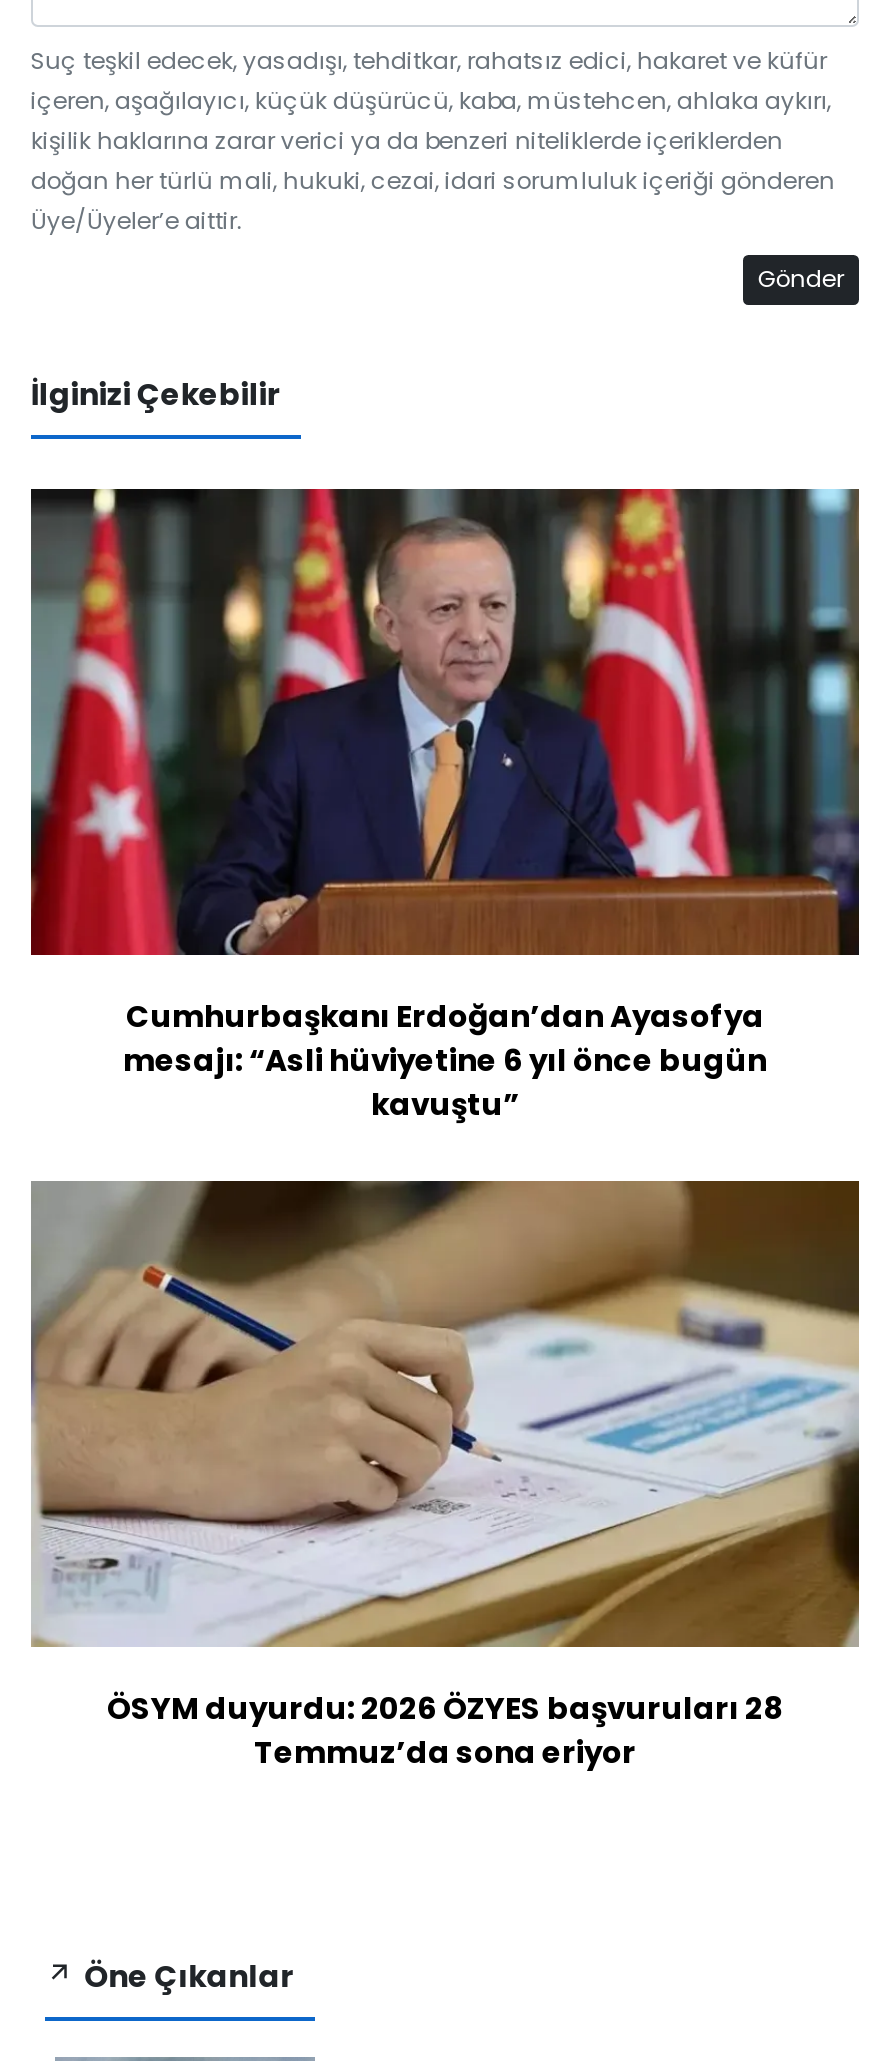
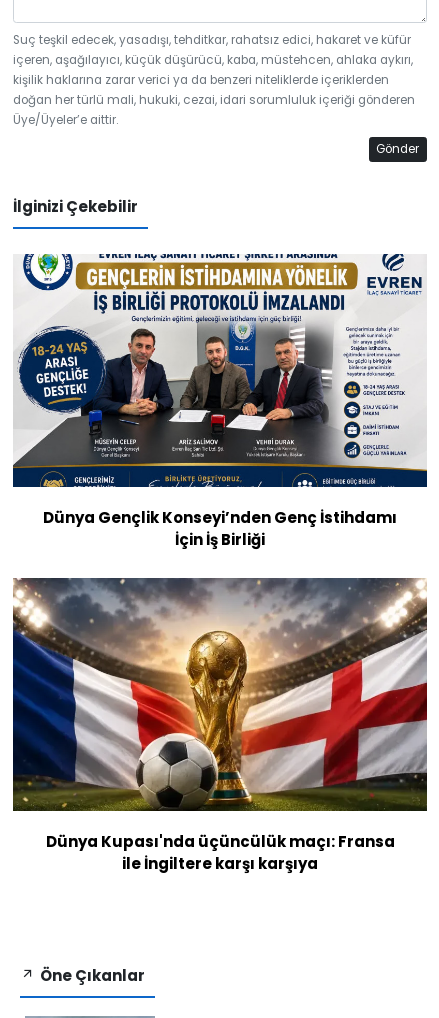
[29,487,861,1125] [image] | Cumhurbaşkanı Erdoğan’dan Ayasofya | mesajı: “Asli hüviyetine 6 yıl önce bugün | kavuştu” -> [13,253,427,550] [image] | Dünya Gençlik Konseyi’nden Genç İstihdamı | İçin İş Birliği
[29,1179,859,1772] [image] | ÖSYM duyurdu: 2026 ÖZYES başvuruları 28 | Temmuz’da sona eriyor -> [12,578,427,874] [image] | Dünya Kupası'nda üçüncülük maçı: Fransa | ile İngiltere karşı karşıya

